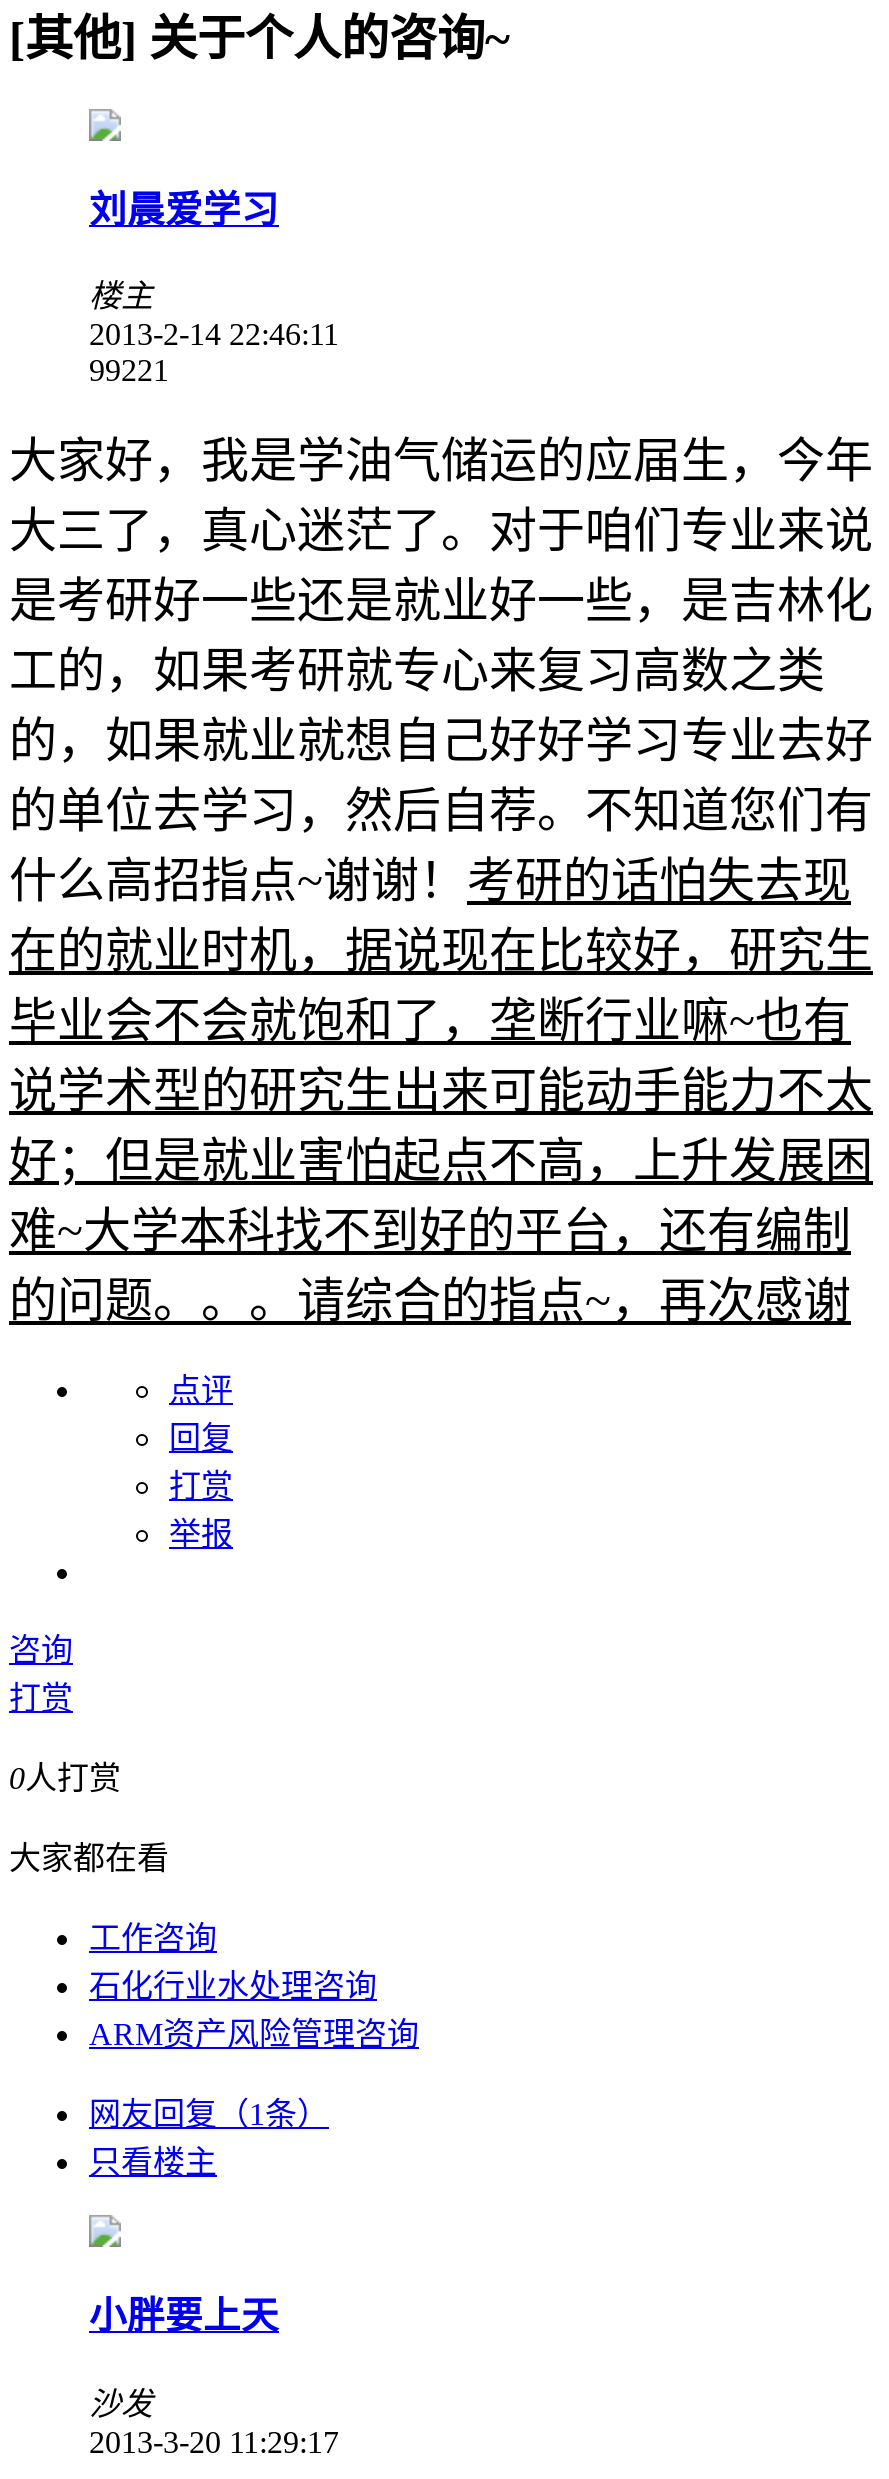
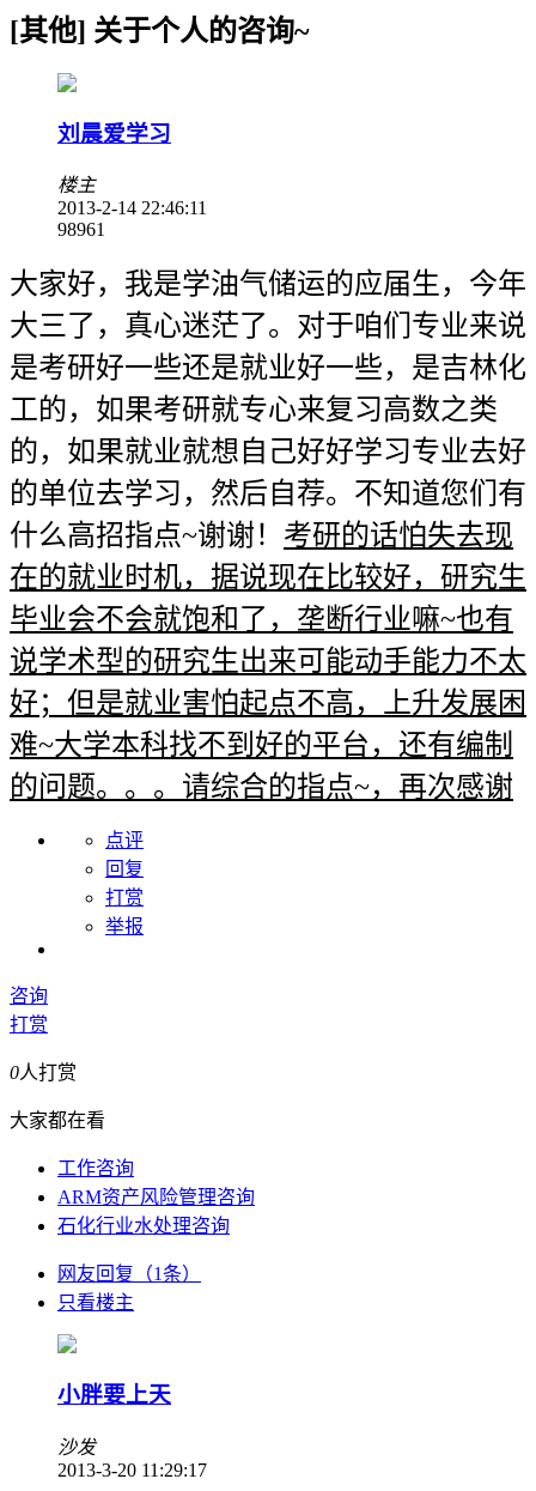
[89,353,169,387] 99221 -> [57,219,105,240] 98961
moved [89,1969,377,2003] -> [57,1216,230,1236]: 石化行业水处理咨询
moved [89,2017,419,2051] -> [57,1187,255,1207]: ARM资产风险管理咨询

